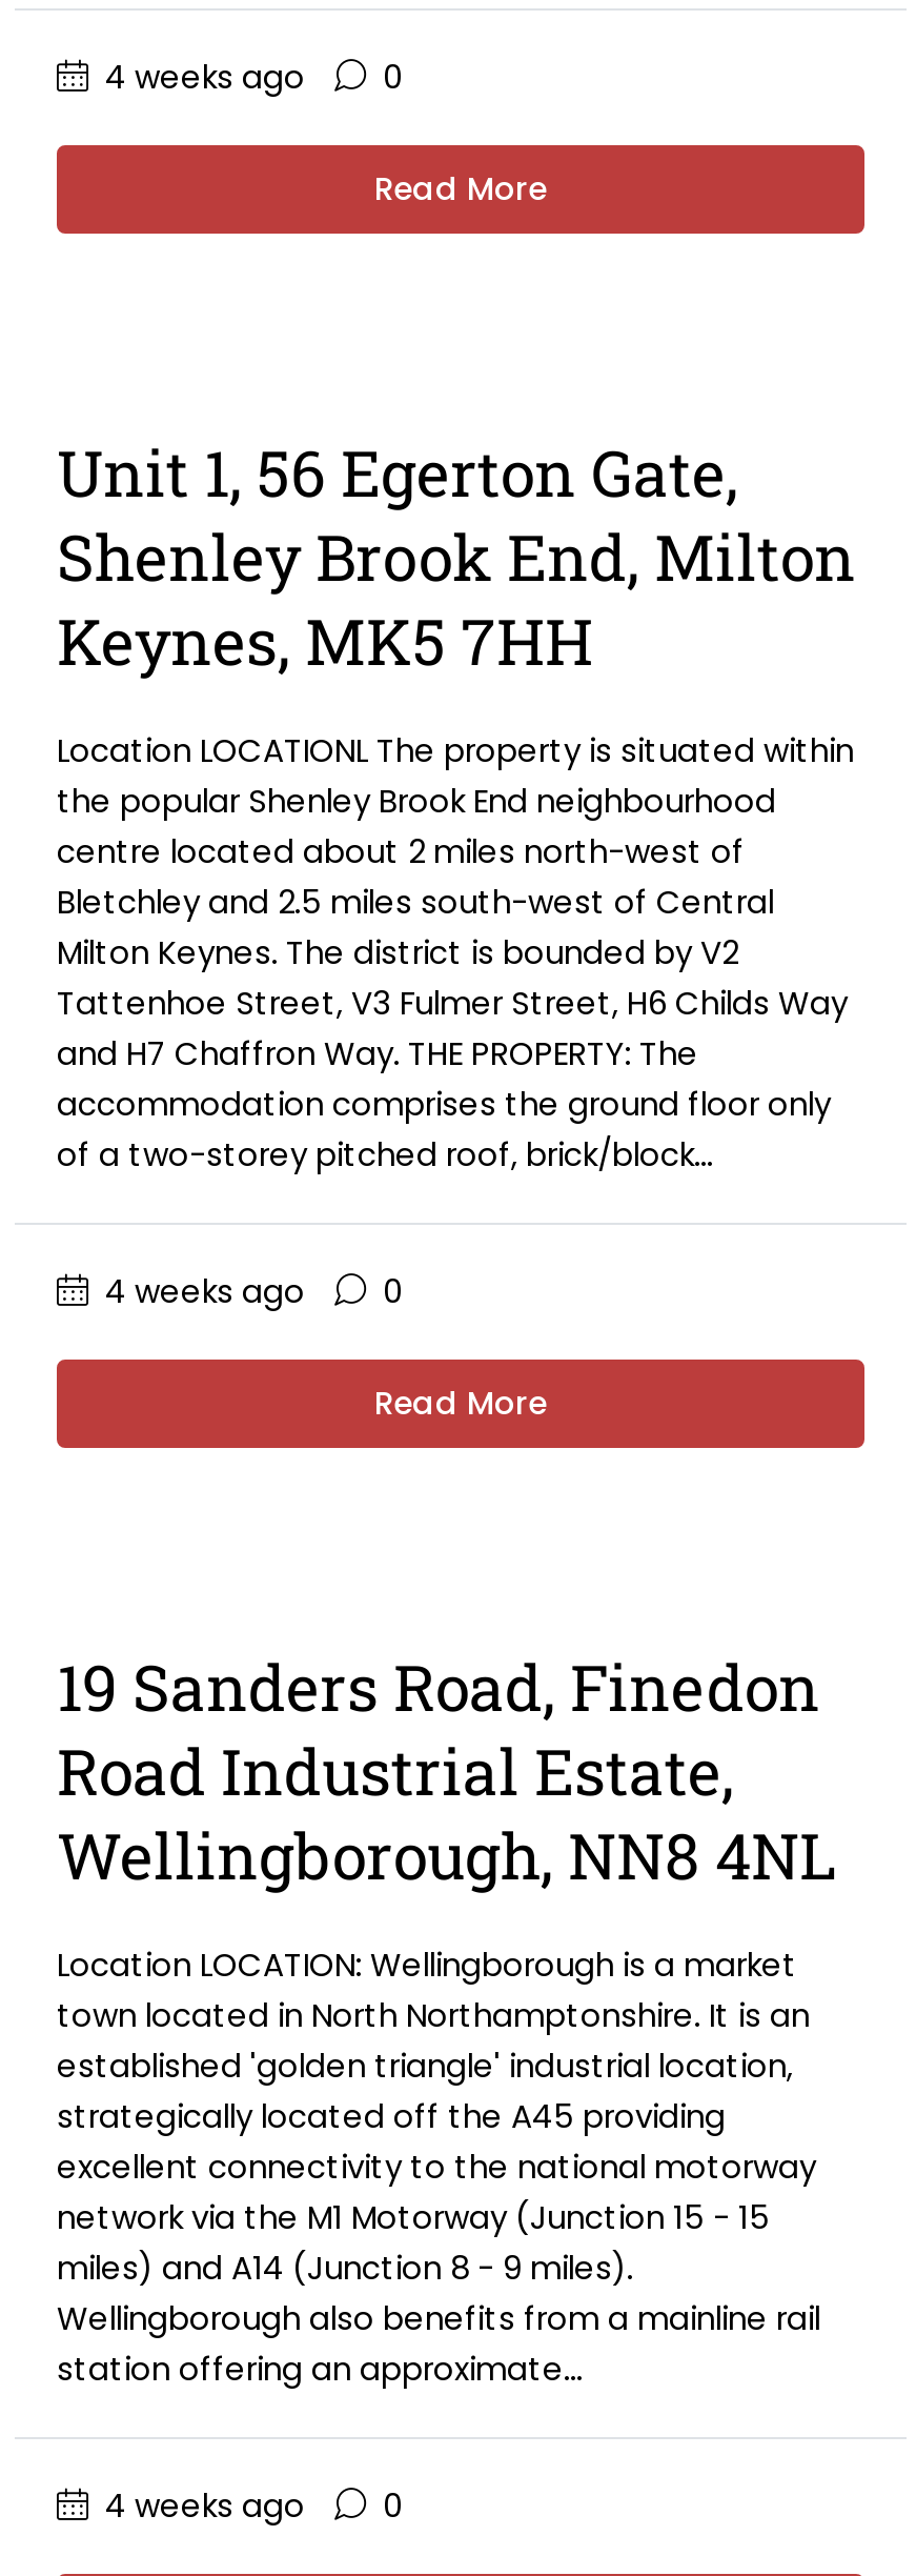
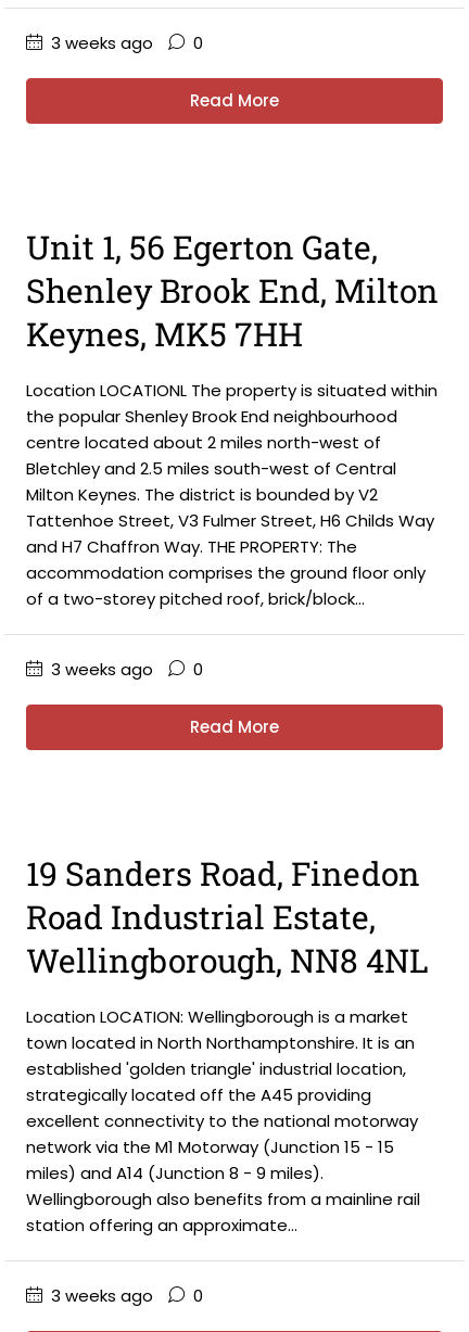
[97,55,402,99] 4 weeks ago 0 -> [47,31,203,54] 3 weeks ago 0
[97,1269,402,1313] 4 weeks ago 0 -> [47,658,203,681] 3 weeks ago 0
[97,2483,402,2528] 4 weeks ago 0 -> [47,1284,203,1307] 3 weeks ago 0

